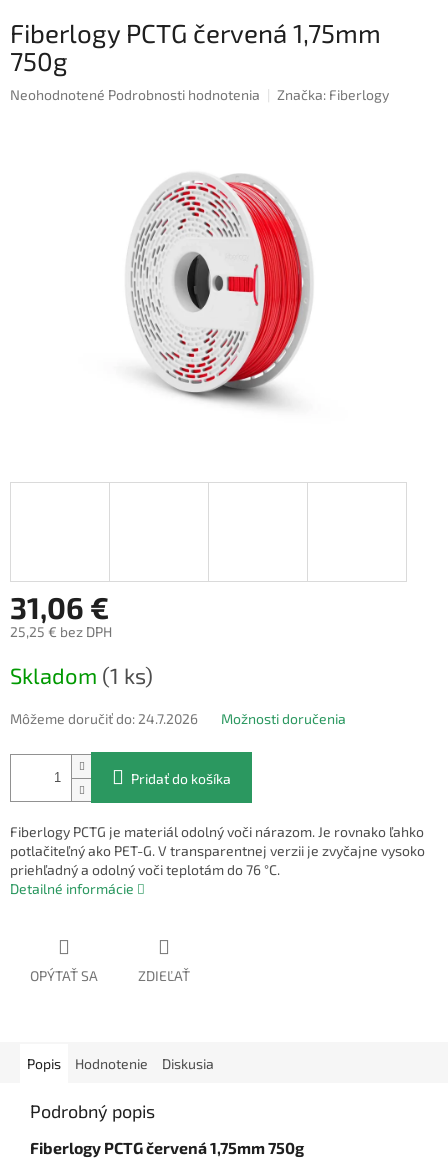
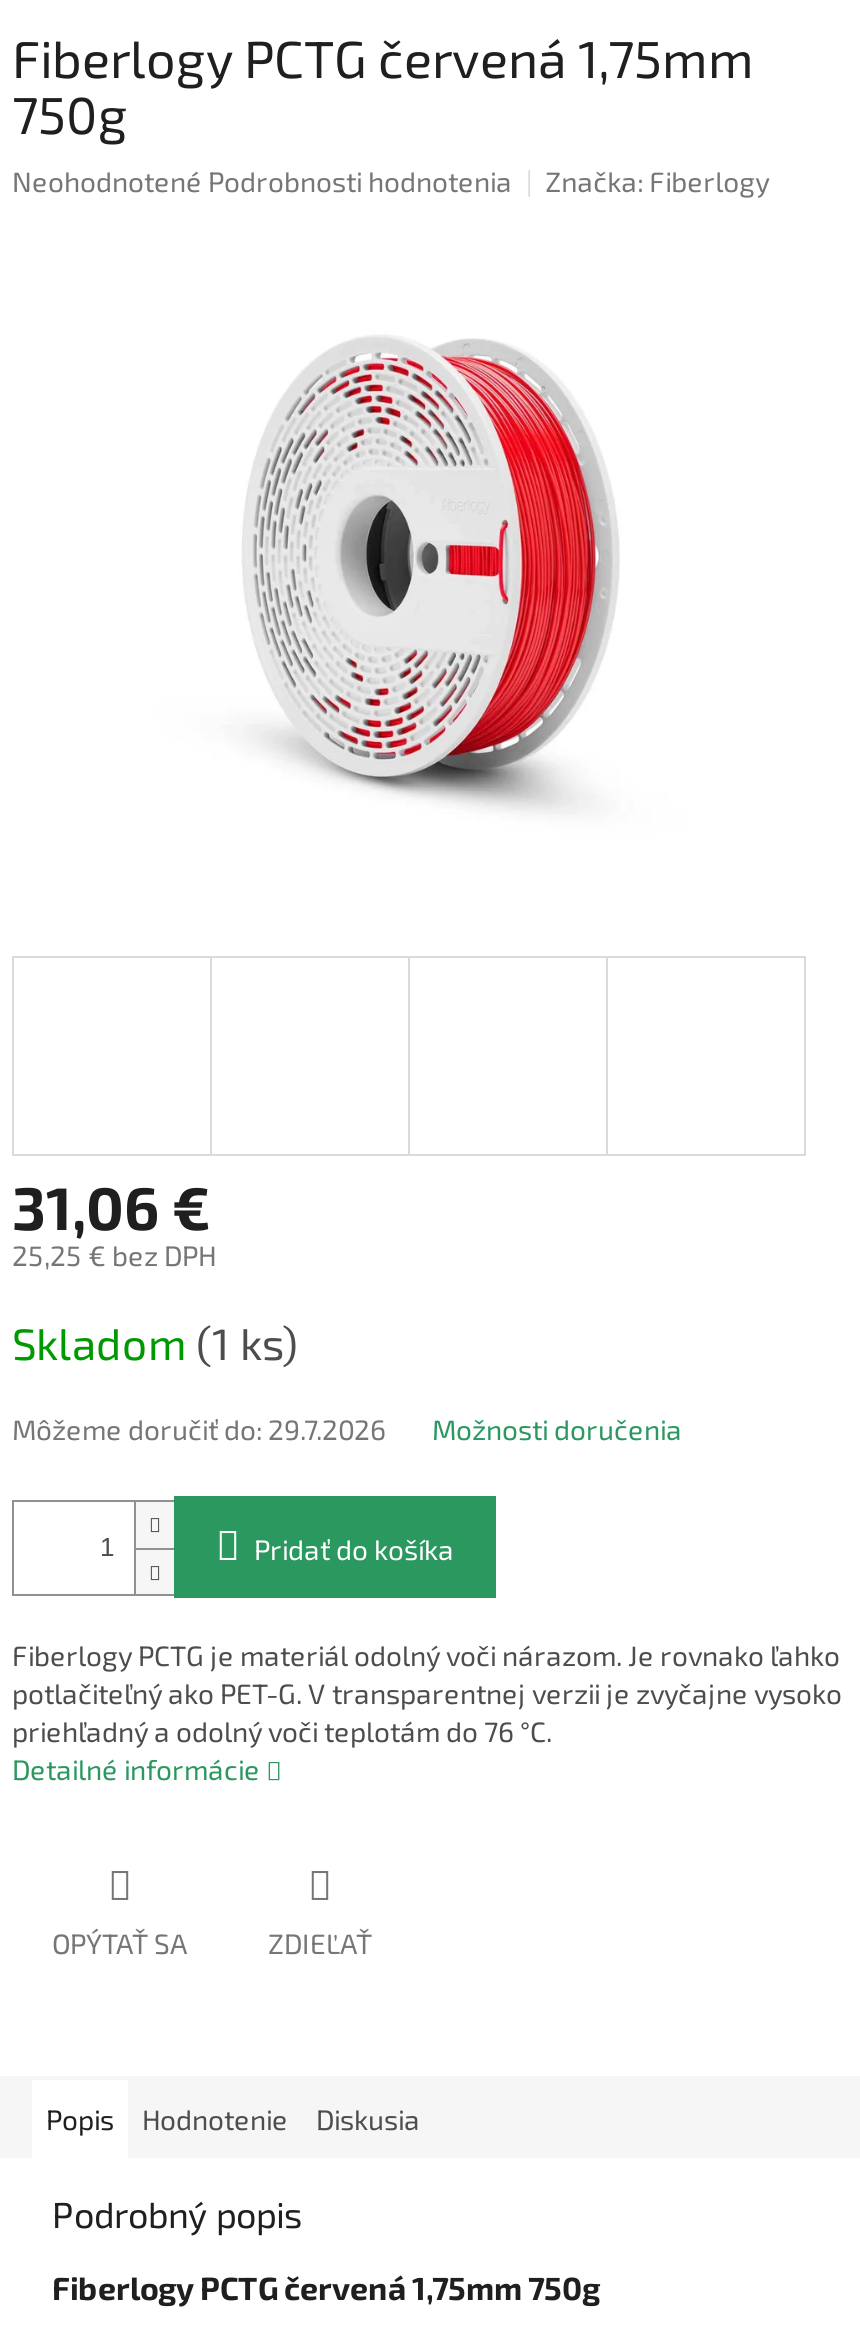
[10,710,198,727] Môžeme doručiť do: 24.7.2026 -> [12,1413,386,1447] Môžeme doručiť do: 29.7.2026

